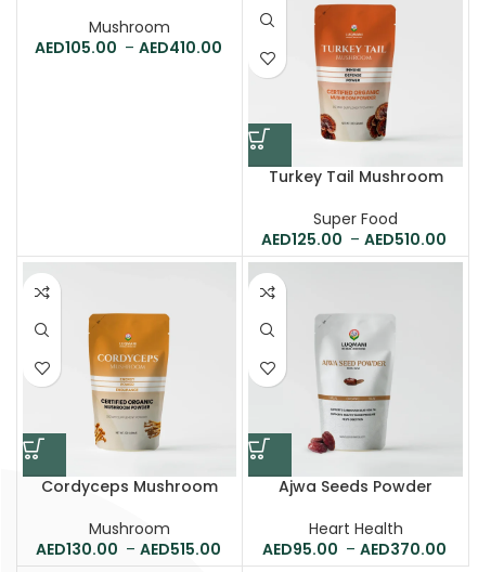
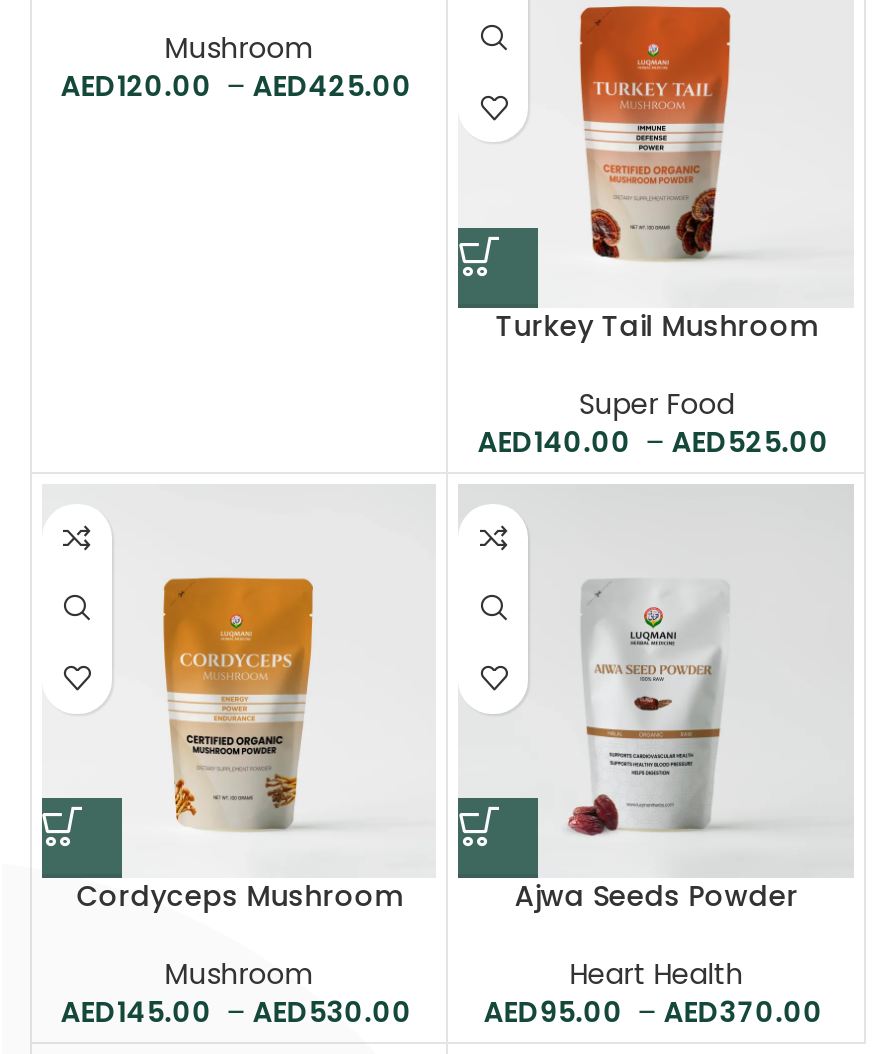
[65,36,134,58] 105.00 – -> [116,65,244,105] 120.00 –
[169,36,222,58] 410.00 -> [308,65,412,105] 425.00
[292,229,360,251] 125.00 – -> [533,421,663,461] 140.00 –
[395,229,447,251] 510.00 -> [727,421,829,461] 525.00
[66,538,135,560] 130.00 – -> [116,992,244,1032] 145.00 –
[170,538,221,560] 515.00 -> [308,992,412,1032] 530.00

